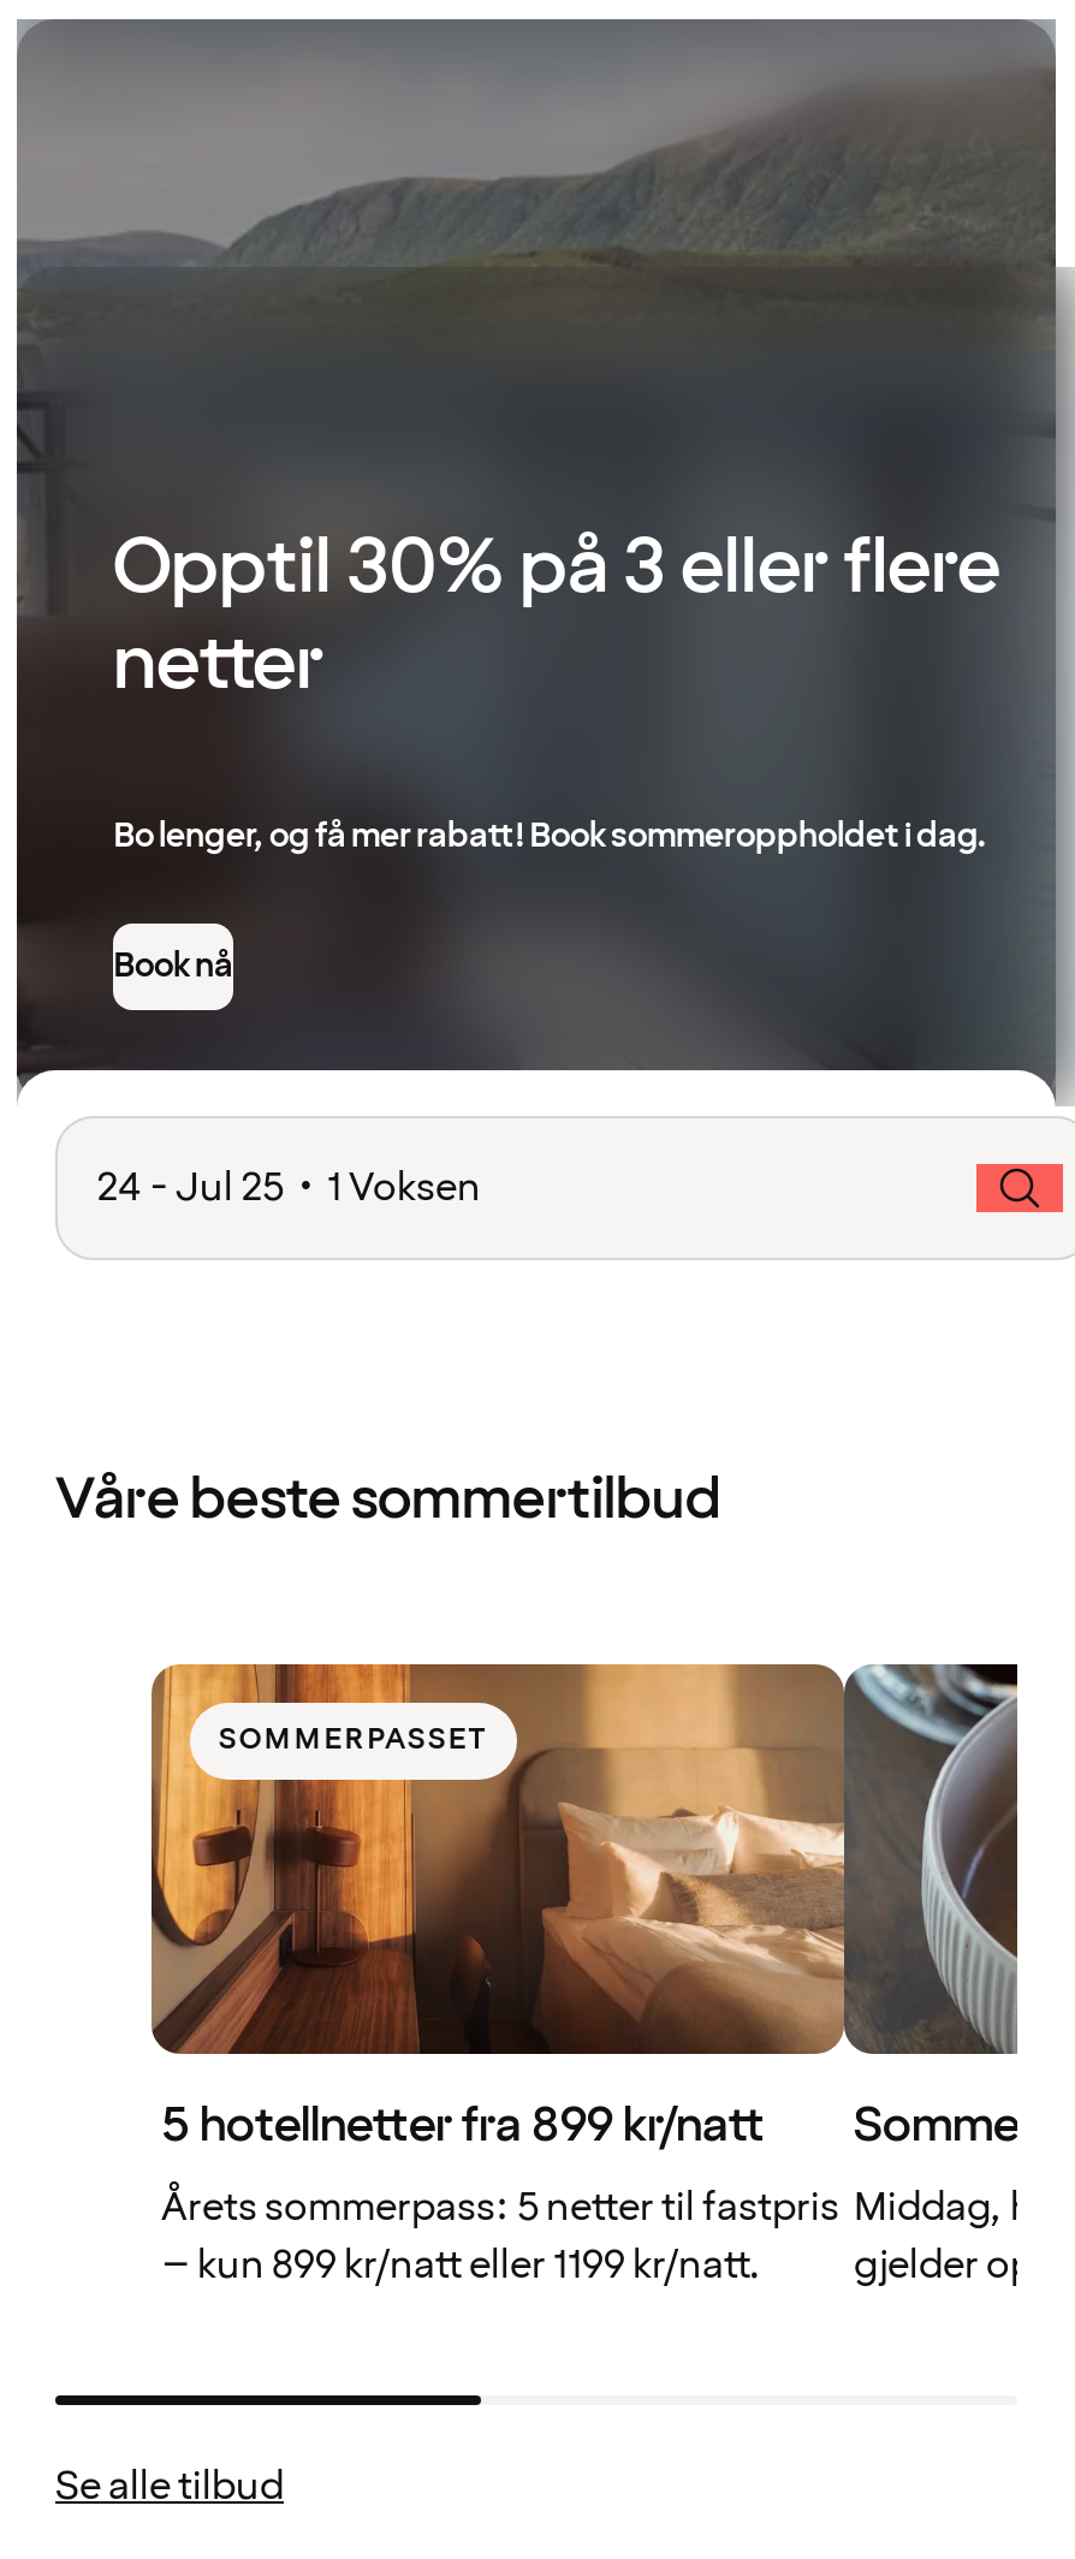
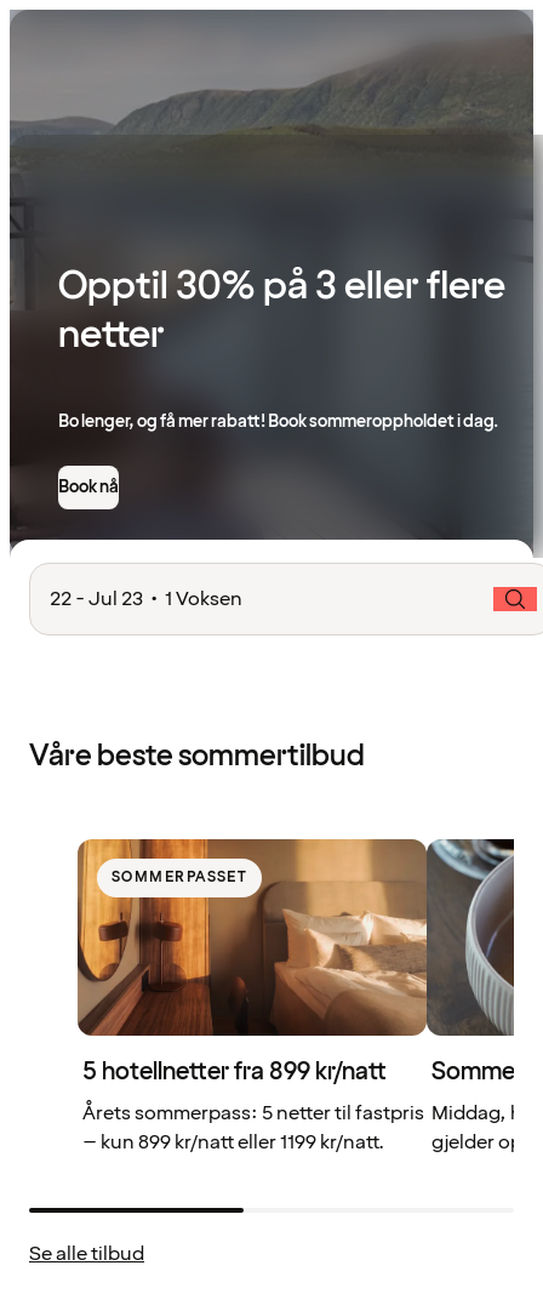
[96,1162,481,1215] 24 - Jul 25 • 1 Voksen -> [50,586,242,612] 22 - Jul 23 • 1 Voksen

